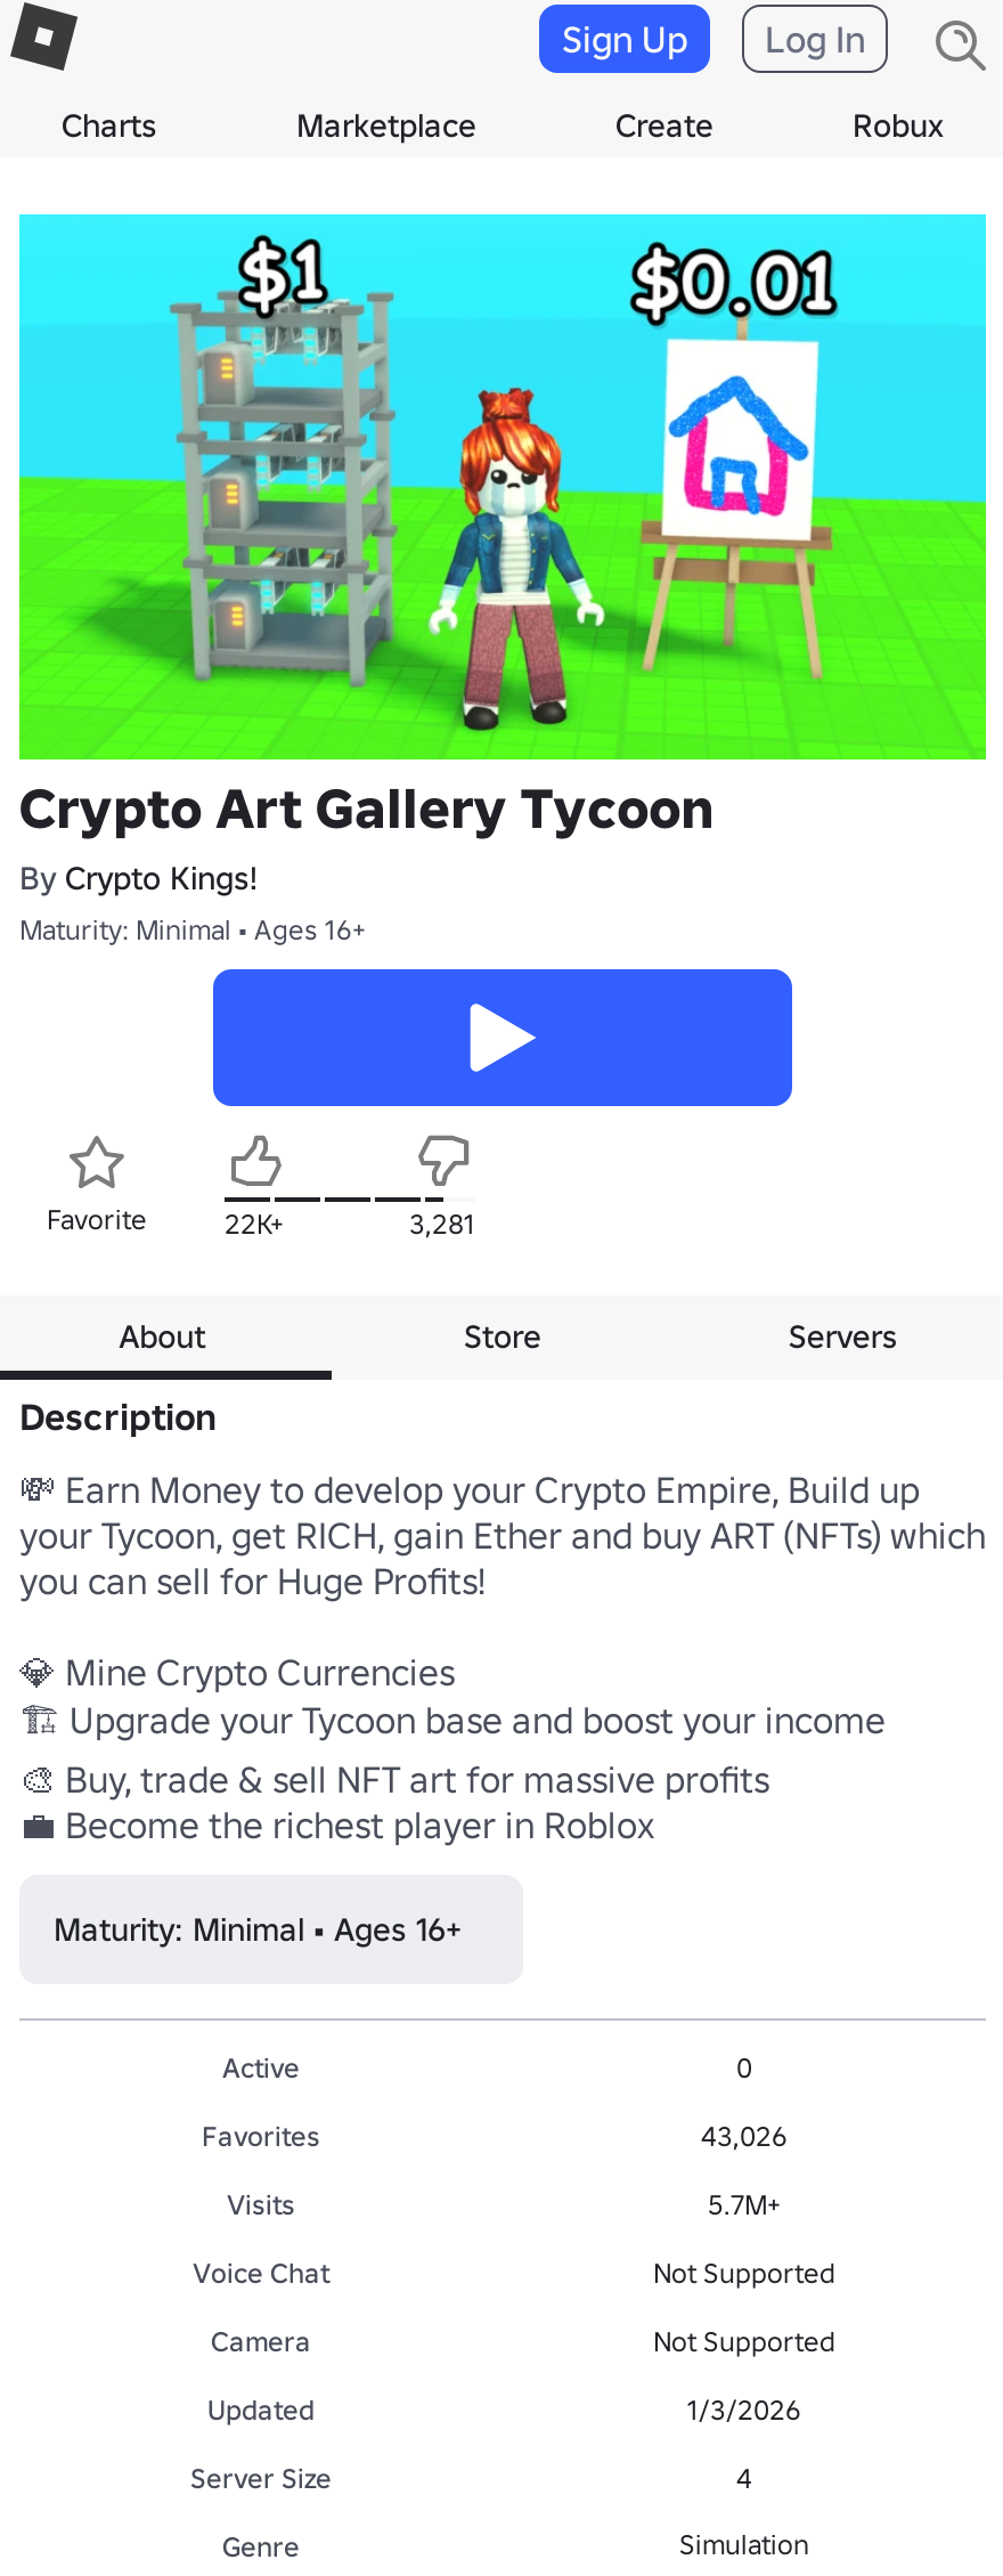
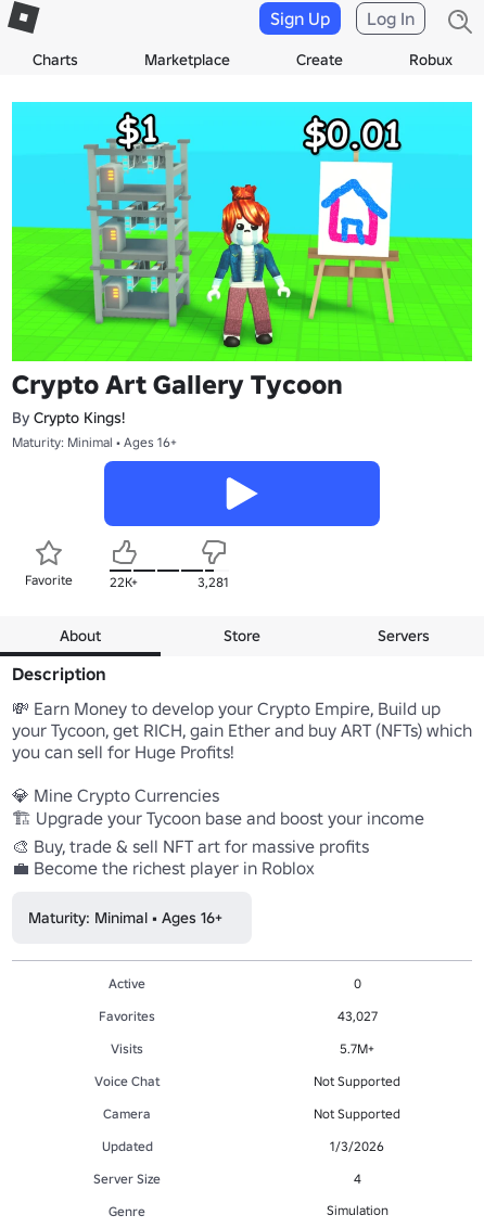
[701,2118,788,2152] 43,026 -> [337,1007,377,1024] 43,027

